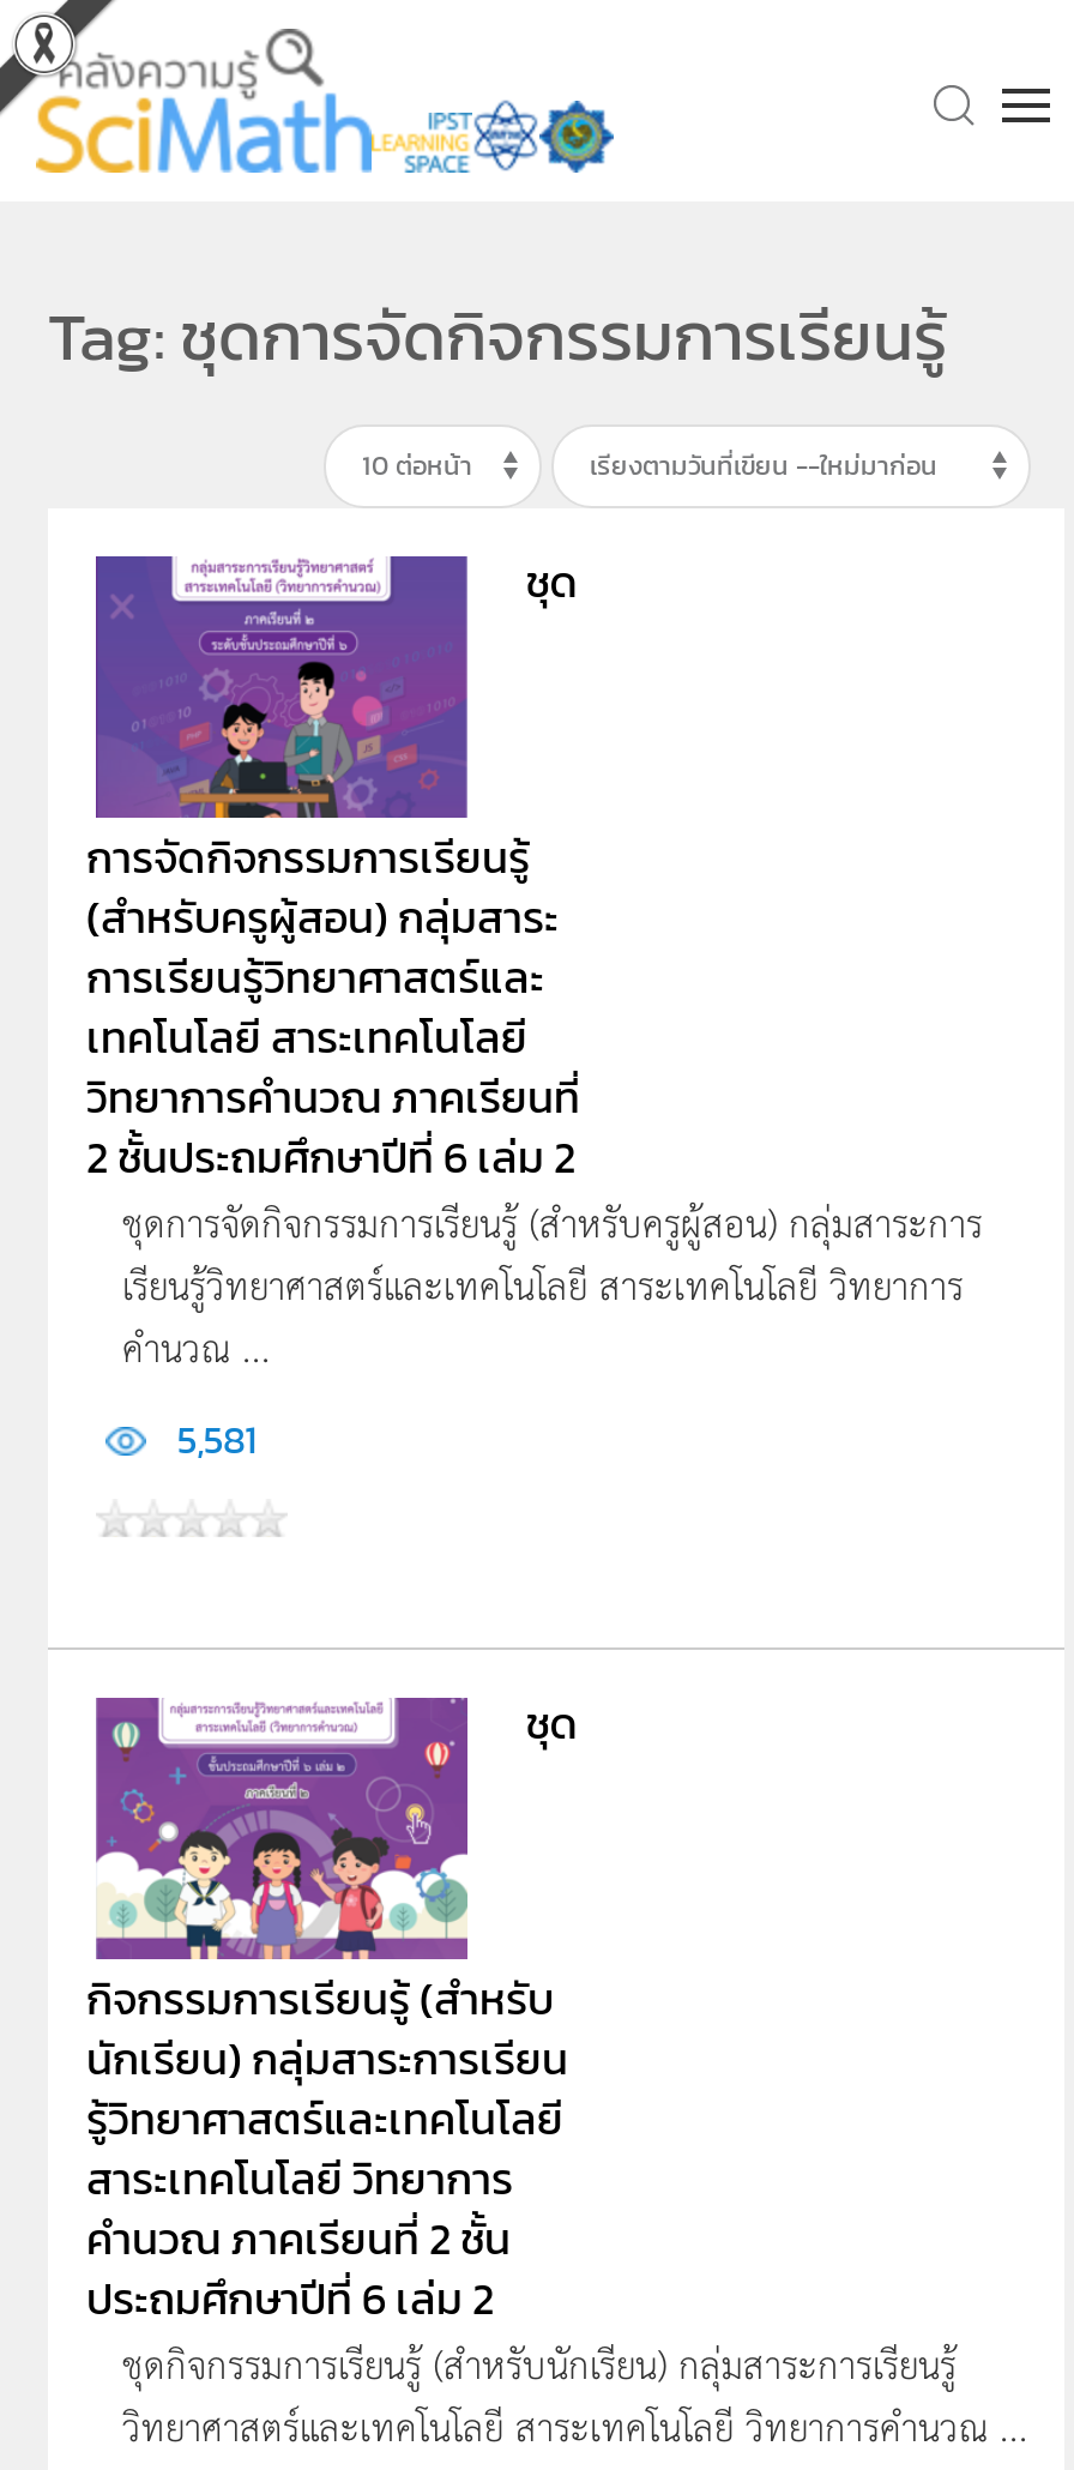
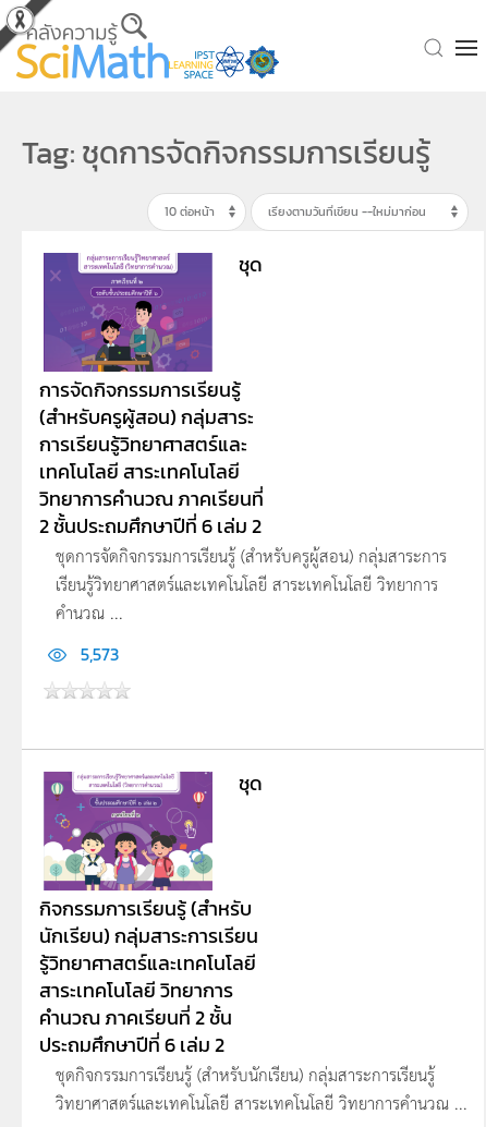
[177,1411,257,1468] 5,581 -> [81,641,119,667] 5,573

